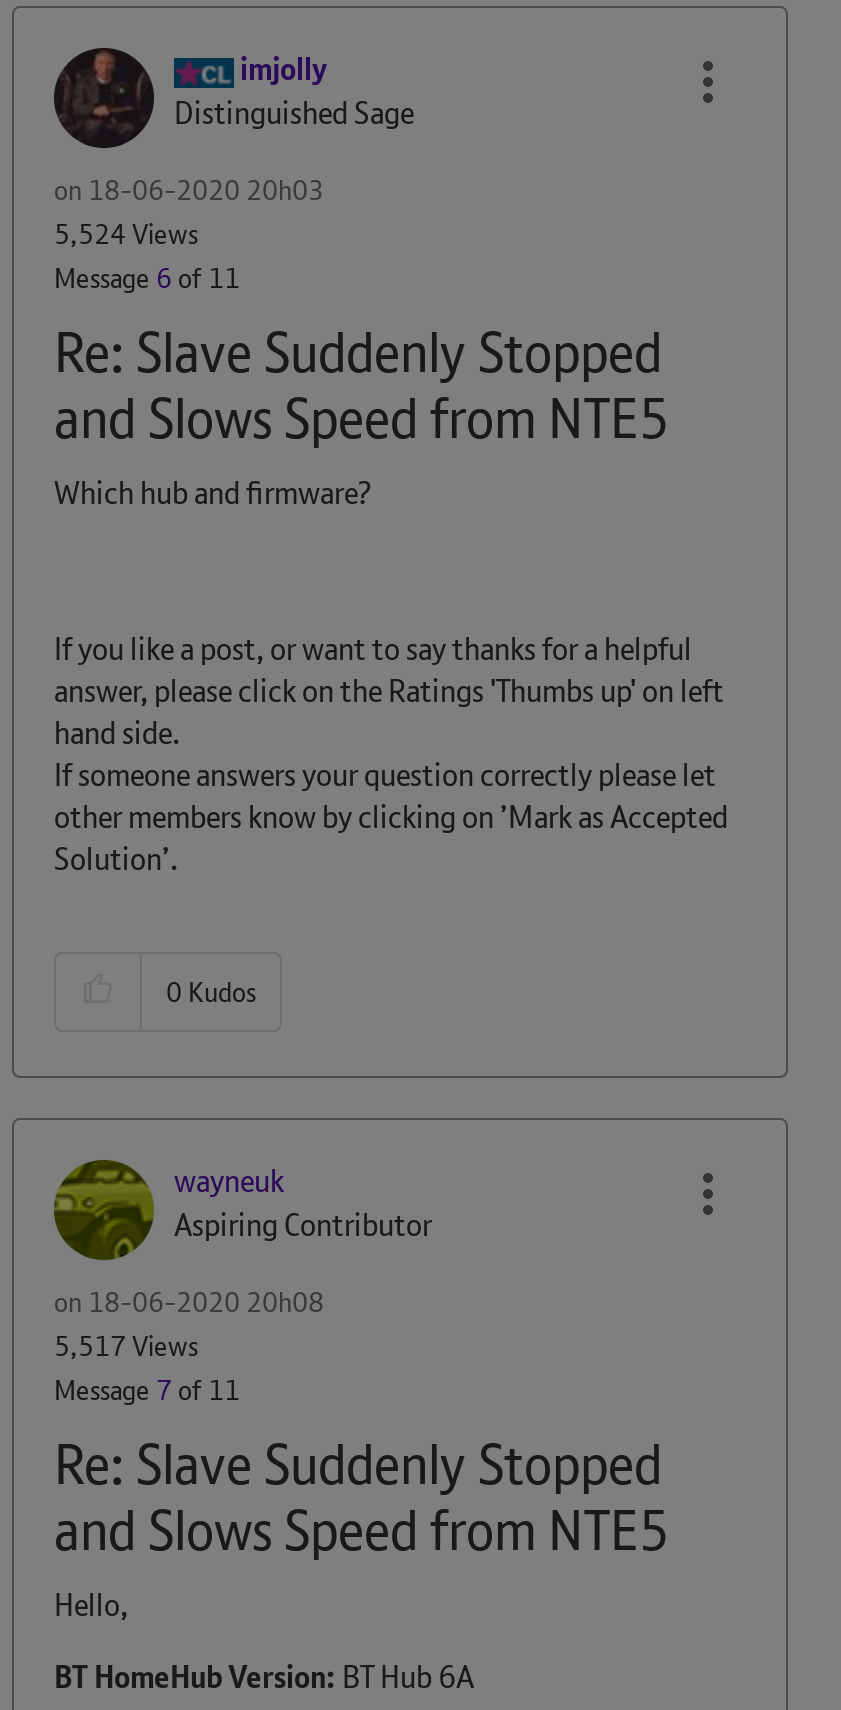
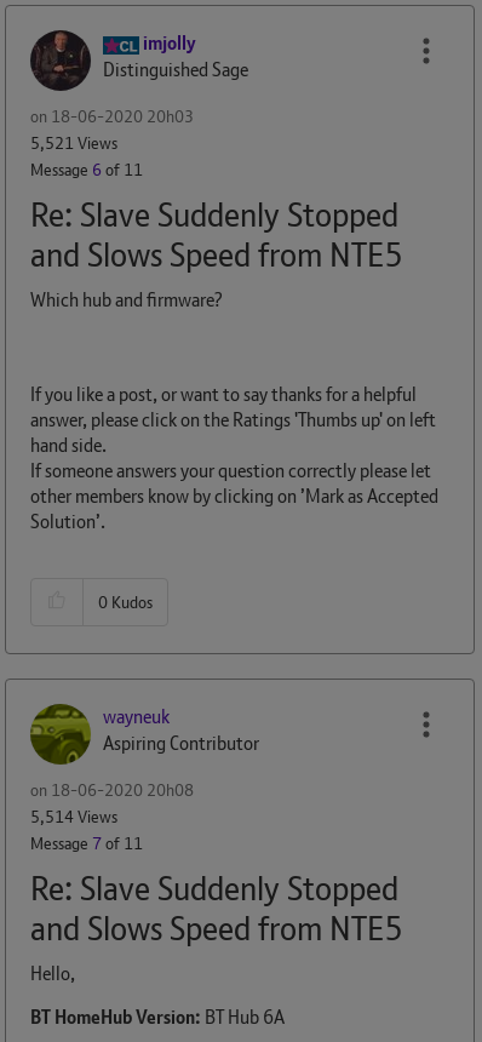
[54,216,198,252] 5,524 Views -> [30,132,117,154] 5,521 Views
[54,1328,198,1364] 5,517 Views -> [30,806,117,828] 5,514 Views

